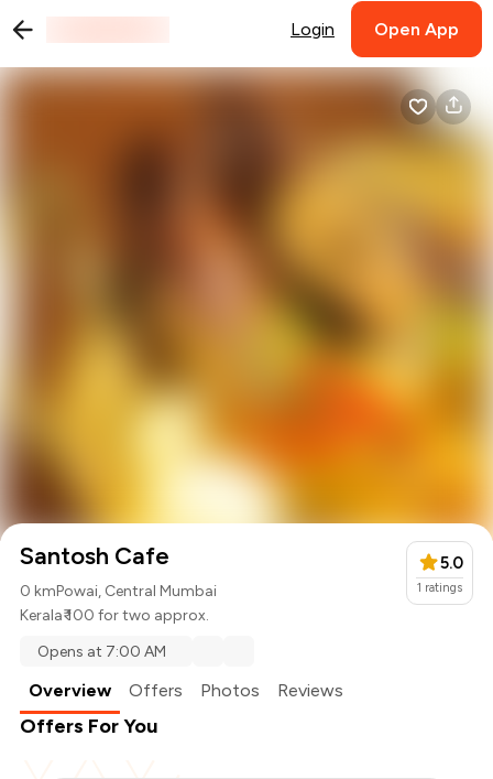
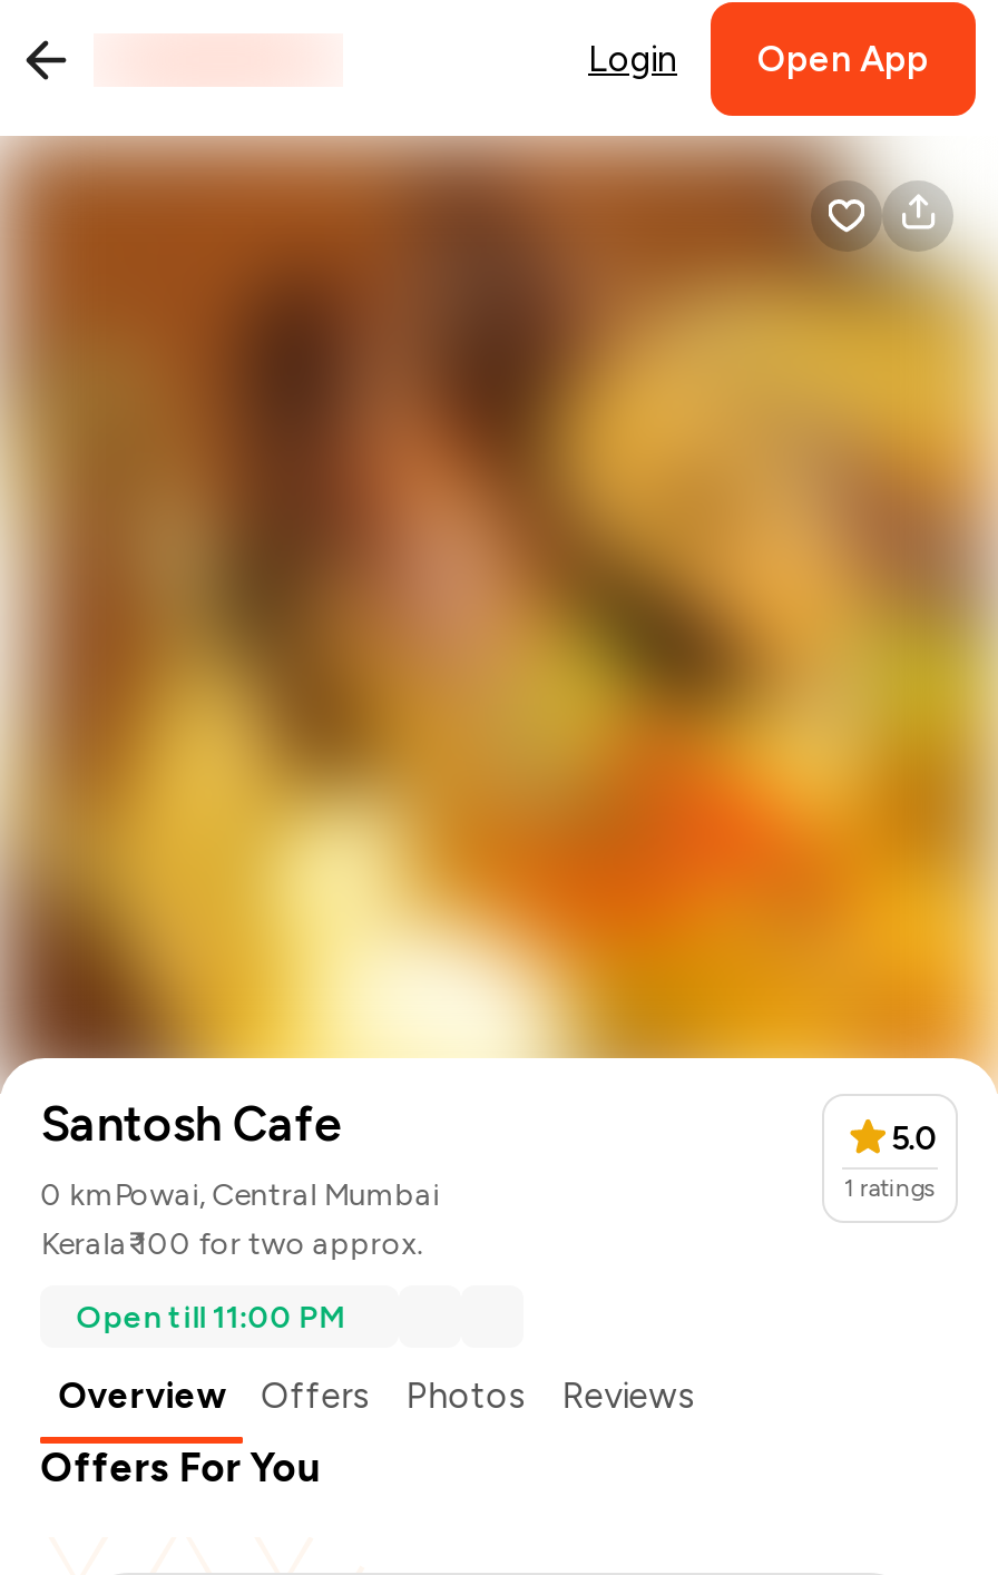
[38,642,166,661] Opens at 7:00 AM -> [76,1298,346,1336] Open till 11:00 PM

